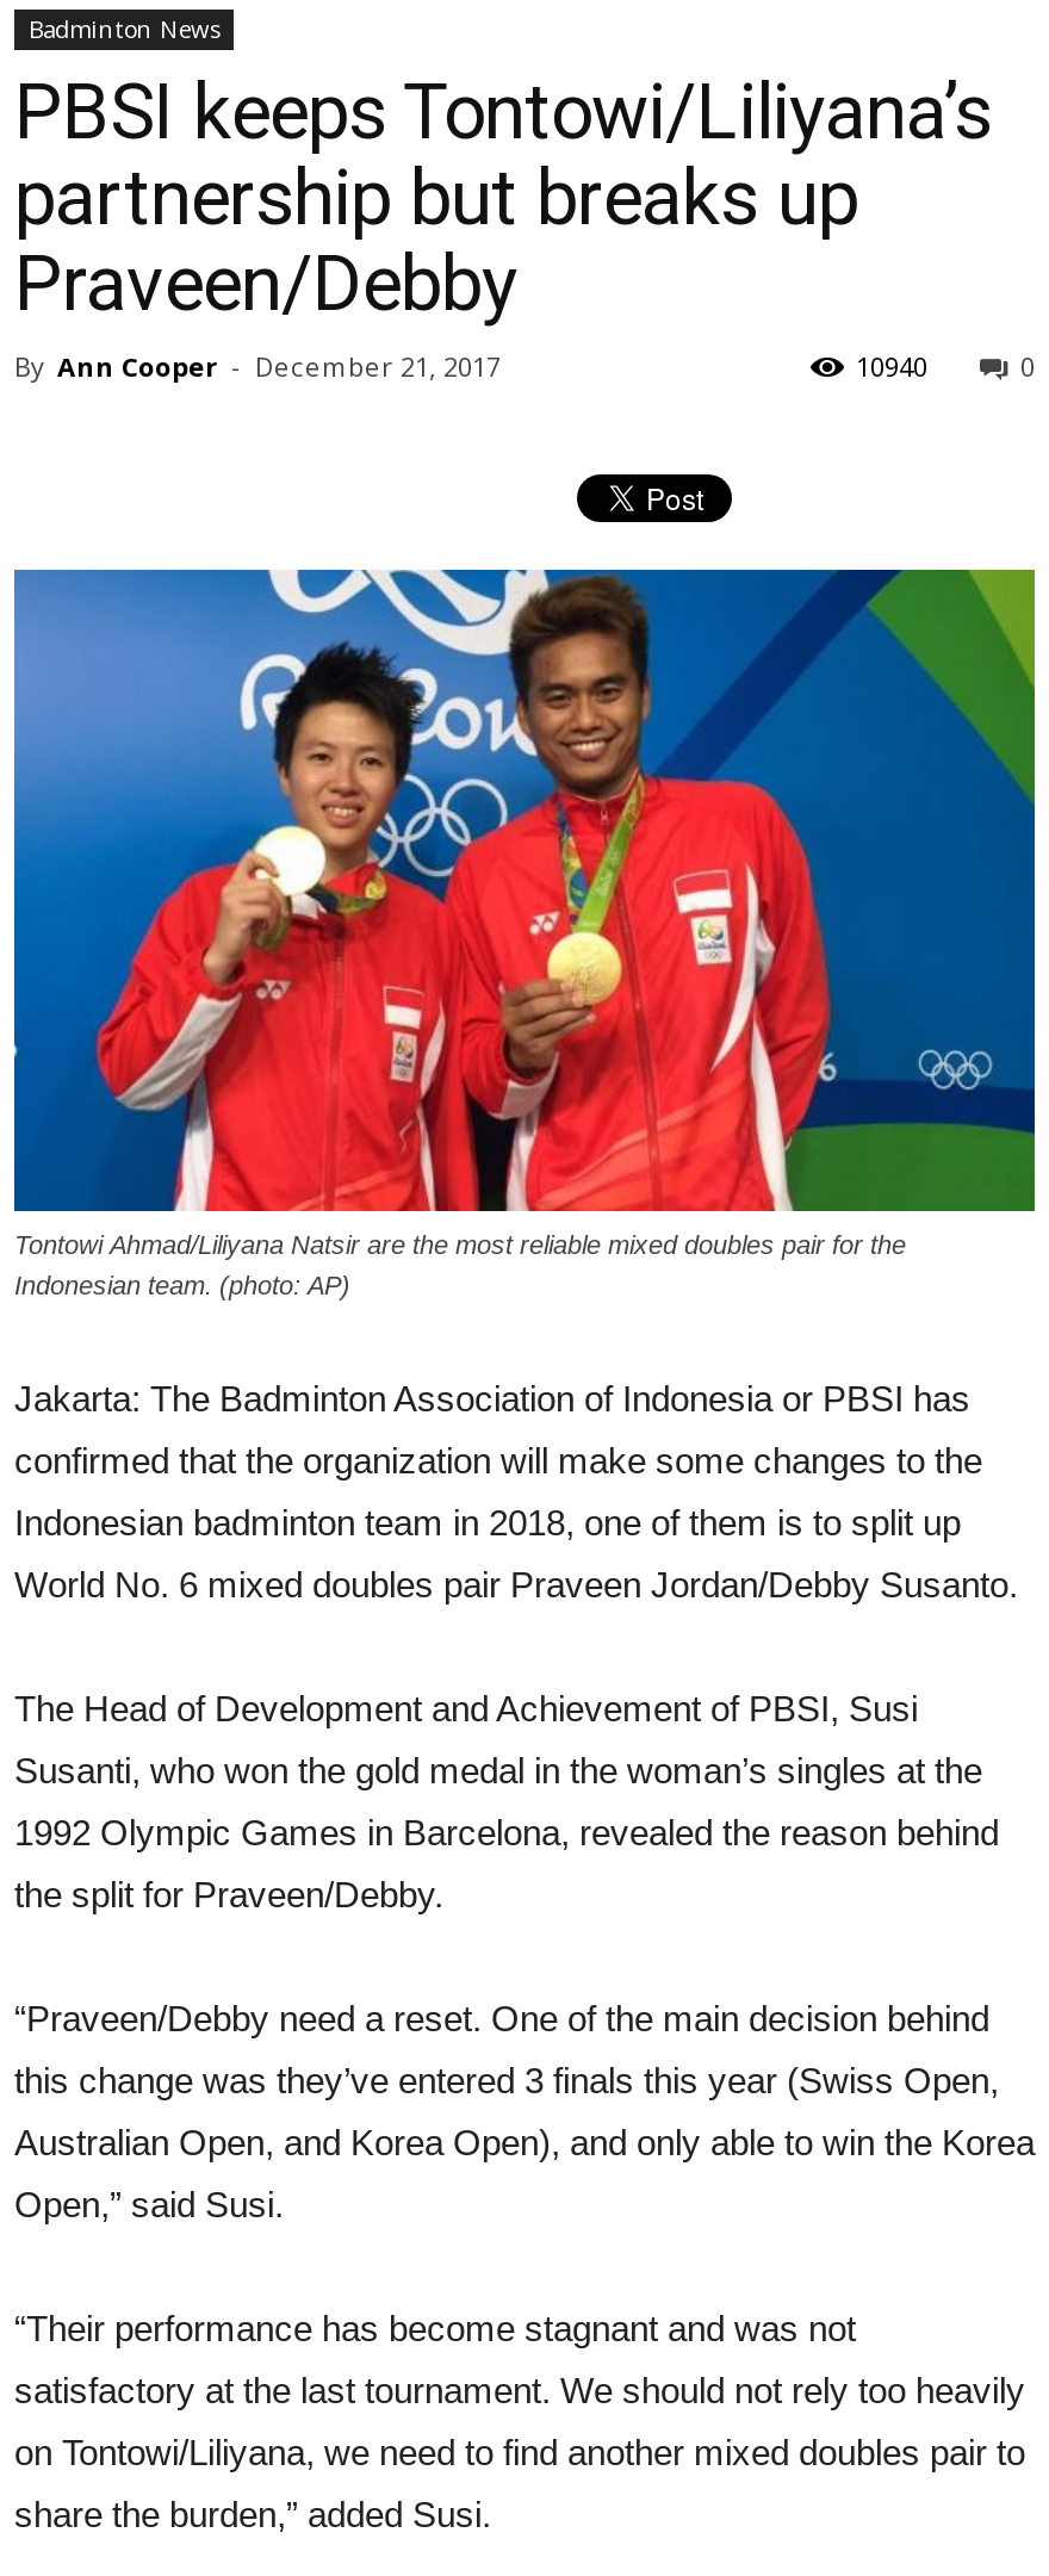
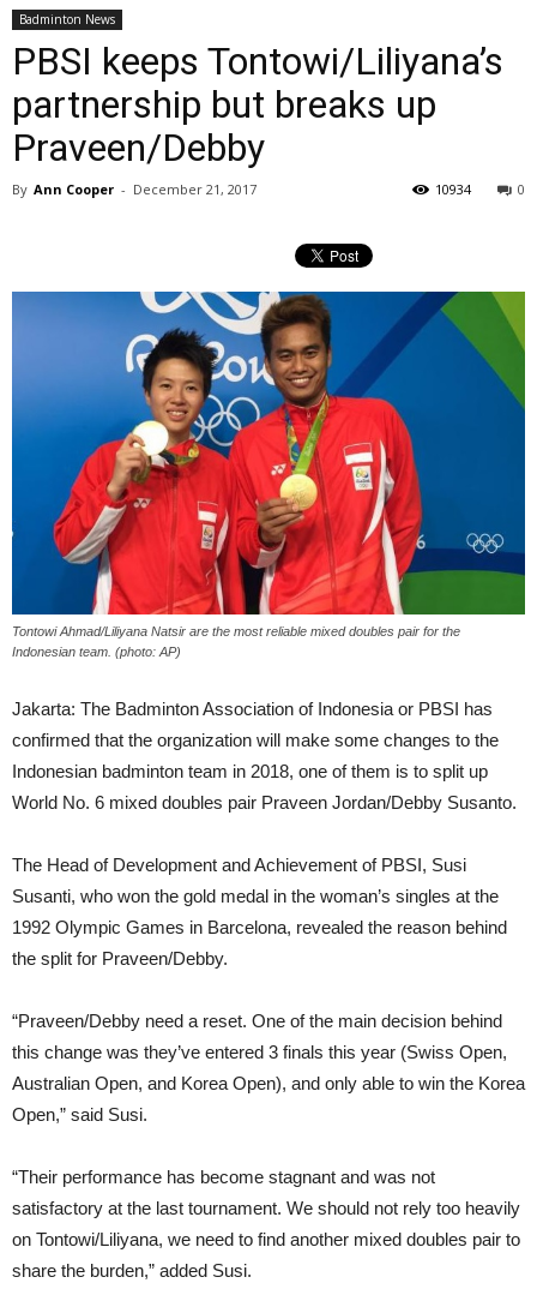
[856,348,927,384] 10940 -> [435,180,471,198] 10934

